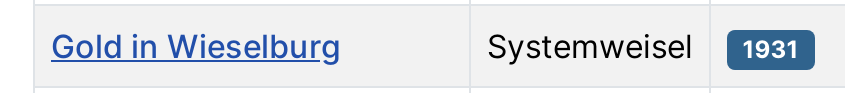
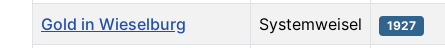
[487,26,799,66] Systemweisel 1931 -> [259,14,416,34] Systemweisel 1927

